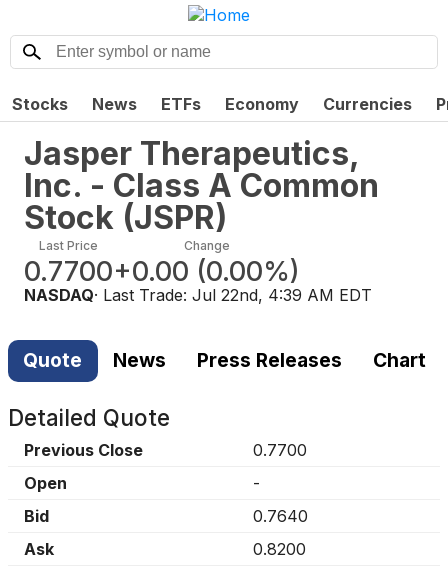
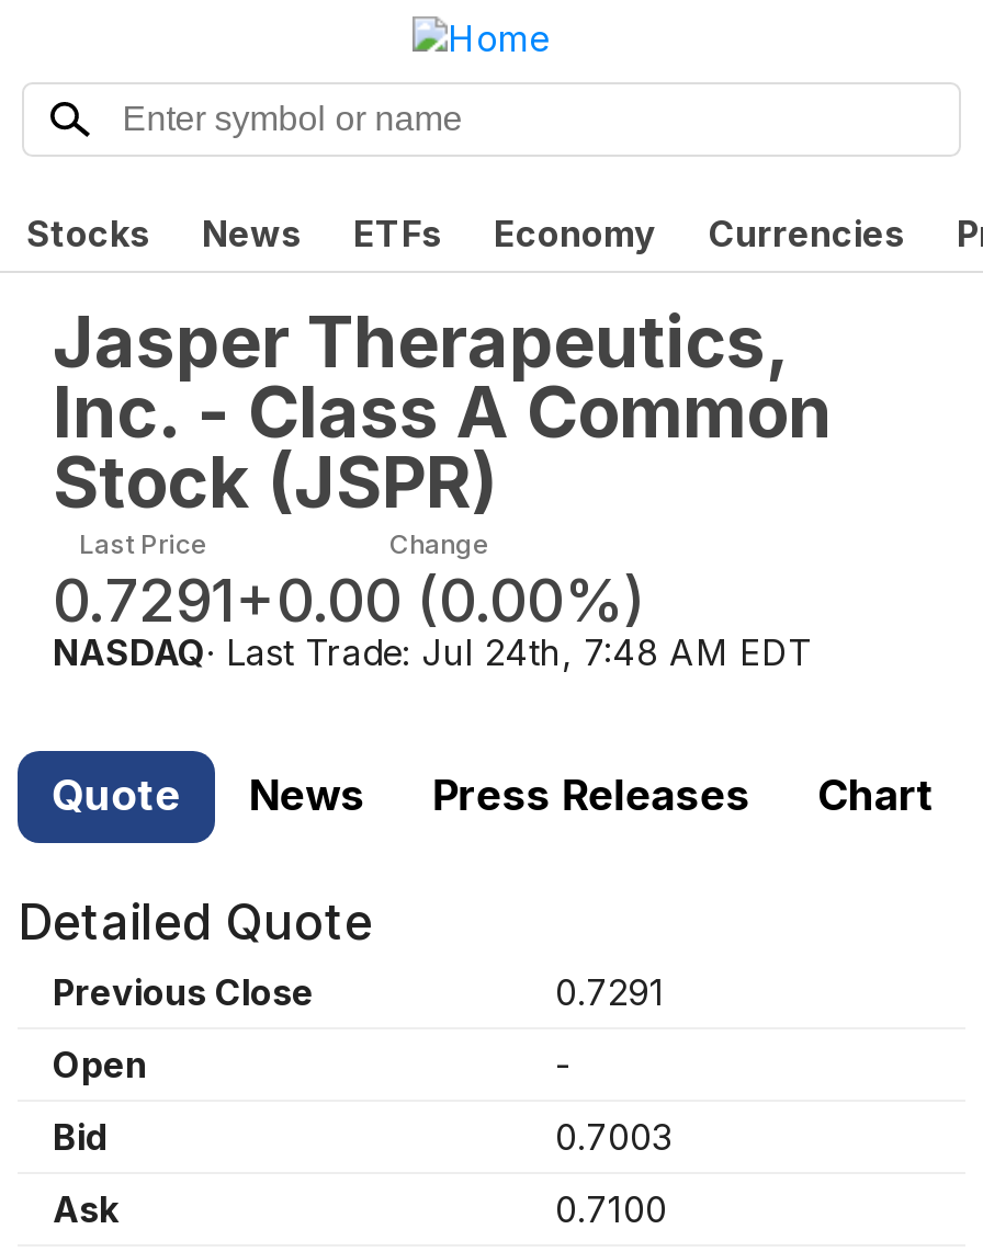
[24,255,300,288] 0.7700 +0.00 (0.00%) -> [53,564,645,636] 0.7291 +0.00 (0.00%)
[24,285,372,305] NASDAQ · Last Trade: Jul 22nd, 4:39 AM EDT -> [53,630,812,673] NASDAQ · Last Trade: Jul 24th, 7:48 AM EDT
[253,440,307,460] 0.7700 -> [555,970,665,1014] 0.7291
[253,506,308,526] 0.7640 -> [555,1115,671,1159] 0.7003
[253,539,306,559] 0.8200 -> [555,1187,667,1231] 0.7100

